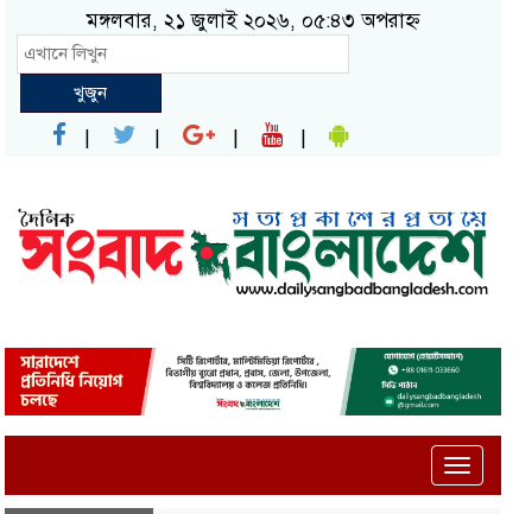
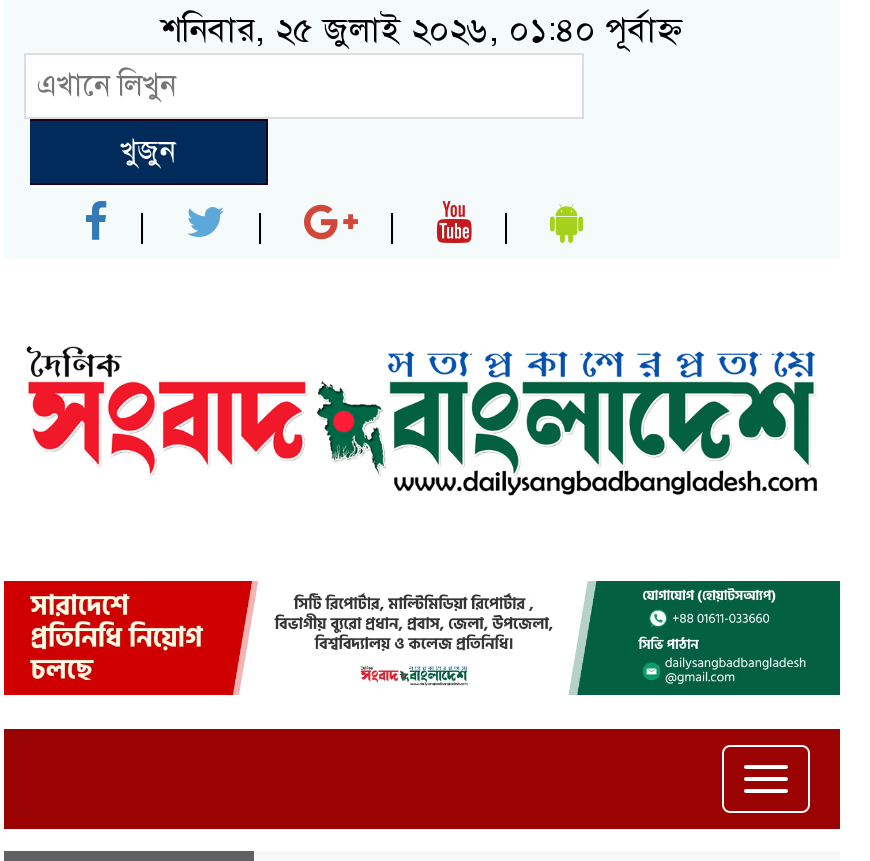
[86,8,420,33] মঙ্গলবার, ২১ জুলাই ২০২৬, ০৫:৪৩ অপরাহ্ন -> [161,9,683,51] শনিবার, ২৫ জুলাই ২০২৬, ০১:৪০ পূর্বাহ্ন

